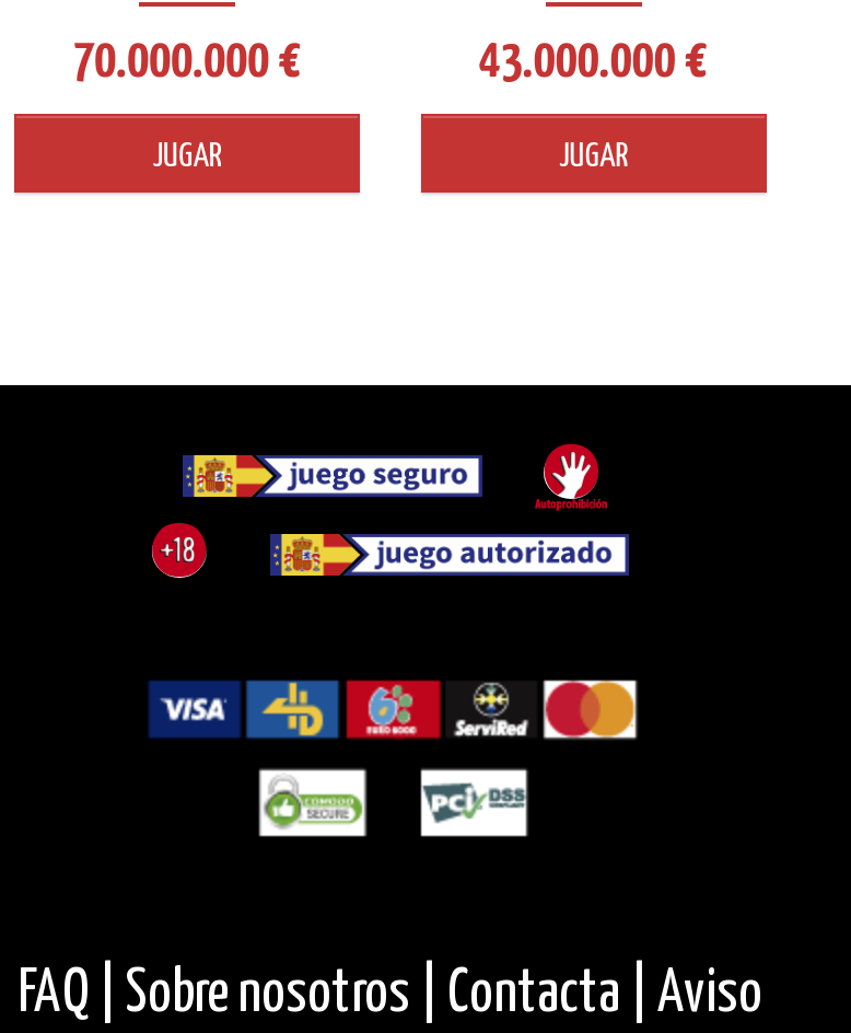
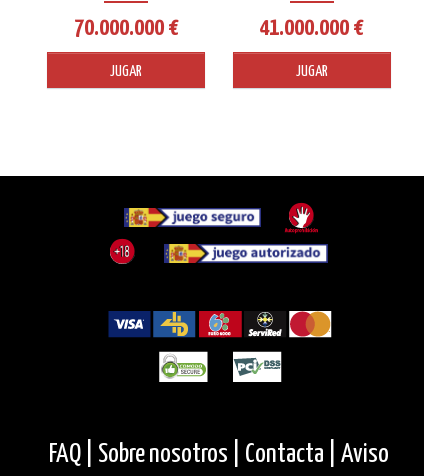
[479,37,708,88] 43.000.000 € -> [259,17,364,40] 41.000.000 €

